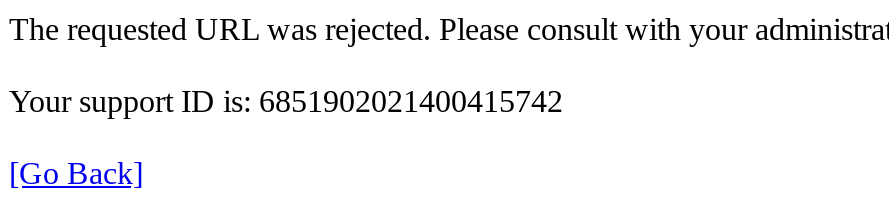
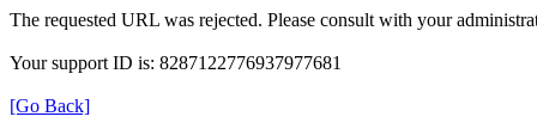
[9,84,563,118] Your support ID is: 6851902021400415742 -> [10,53,342,73] Your support ID is: 8287122776937977681

